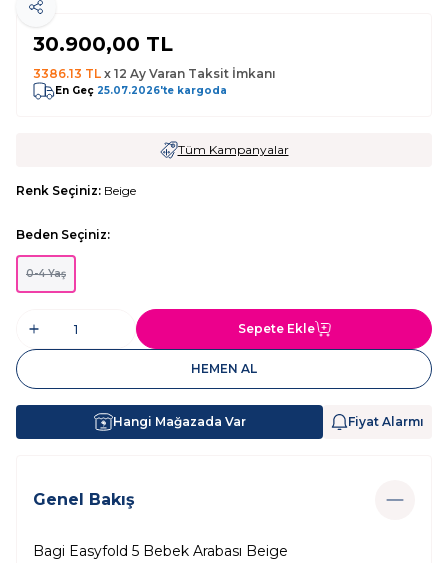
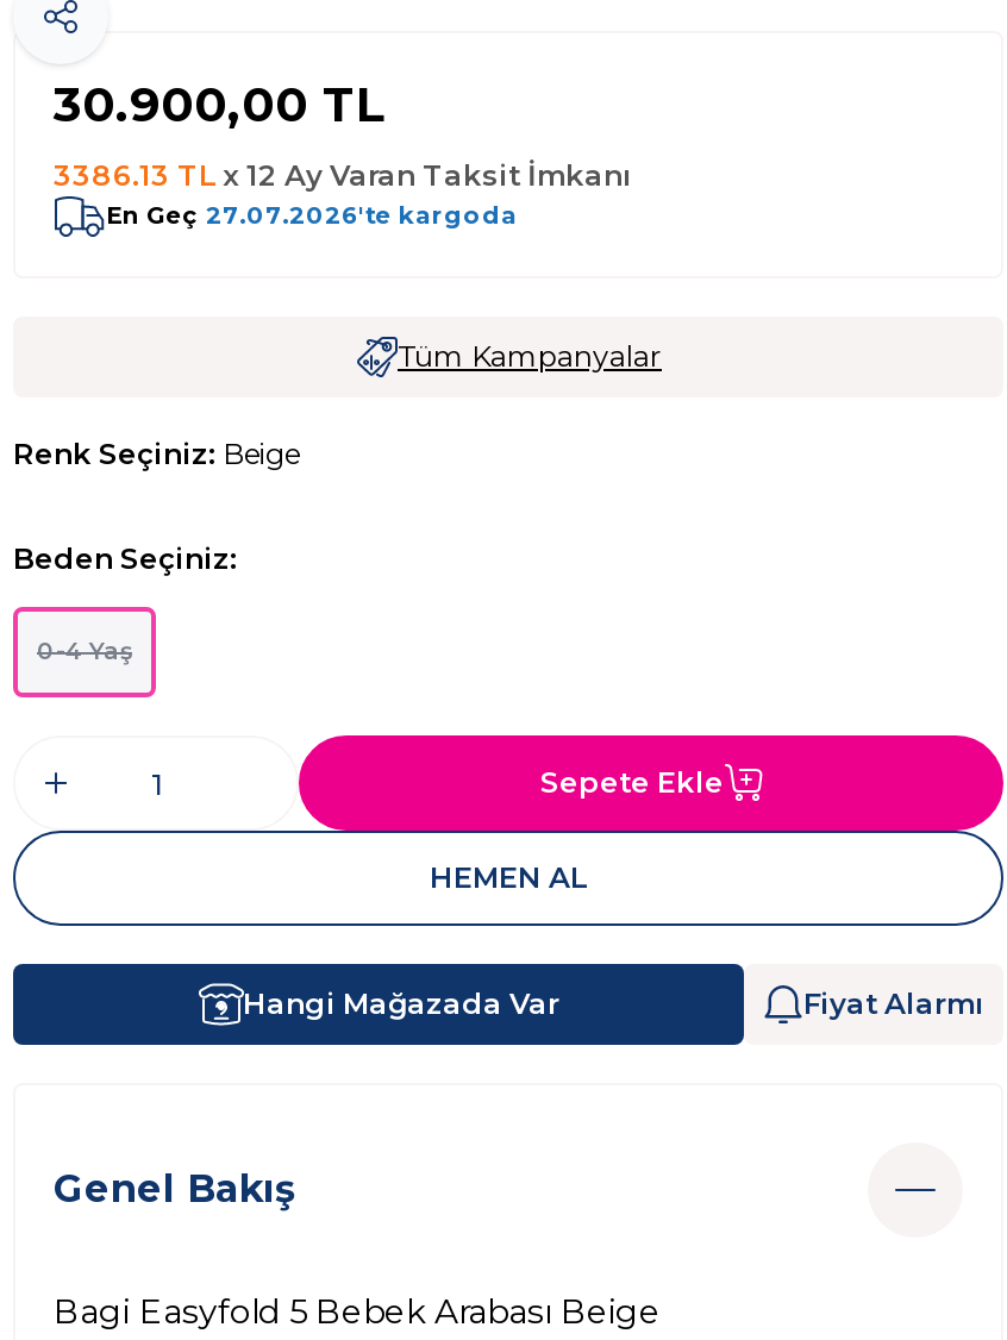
[55,84,227,97] En Geç 25.07.2026'te kargoda -> [106,201,518,232] En Geç 27.07.2026'te kargoda

